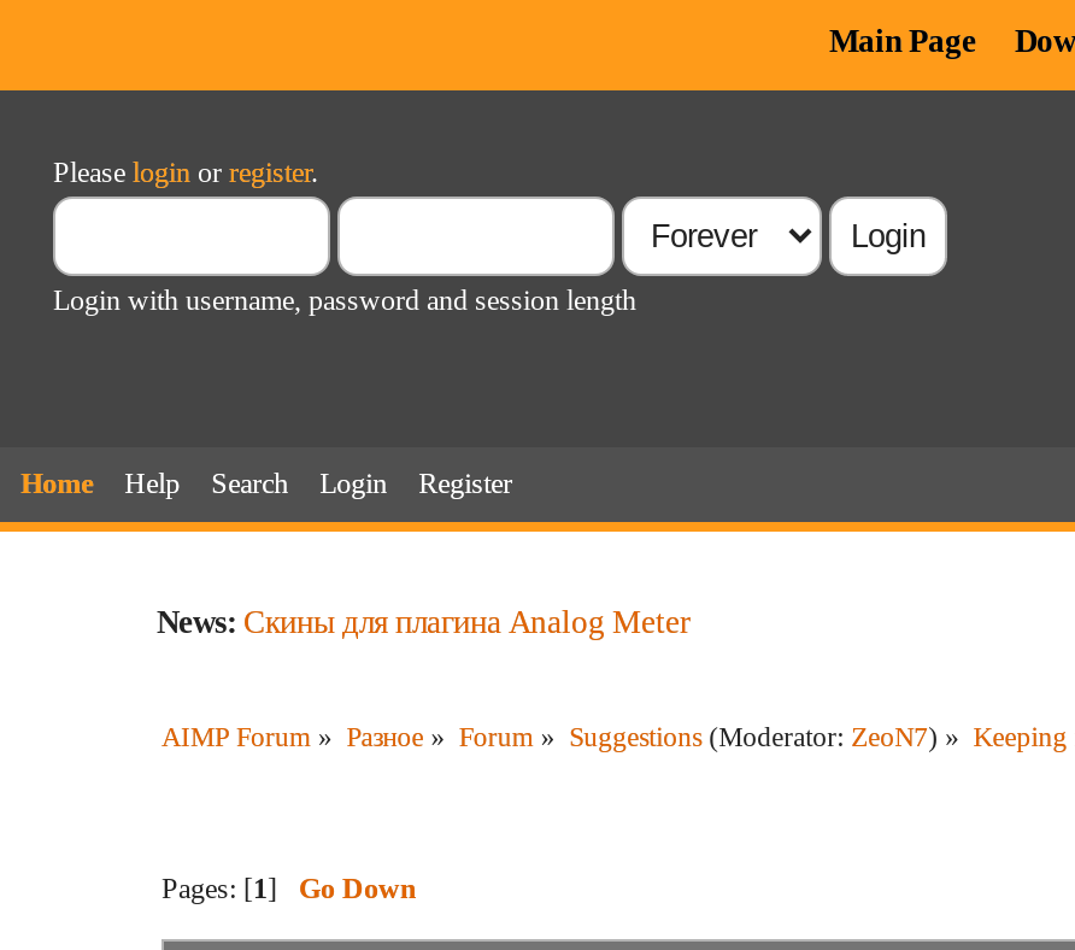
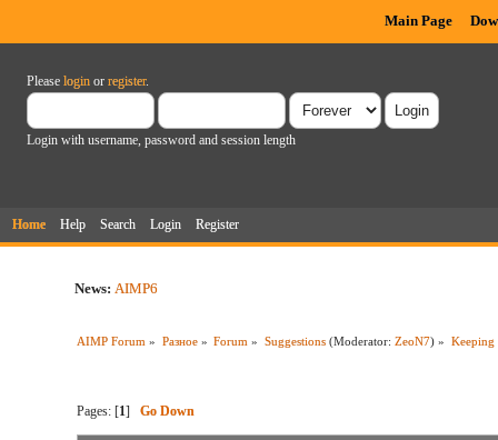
[157,604,689,640] News: Скины для плагина Analog Meter -> [74,280,158,297] News: AIMP6

